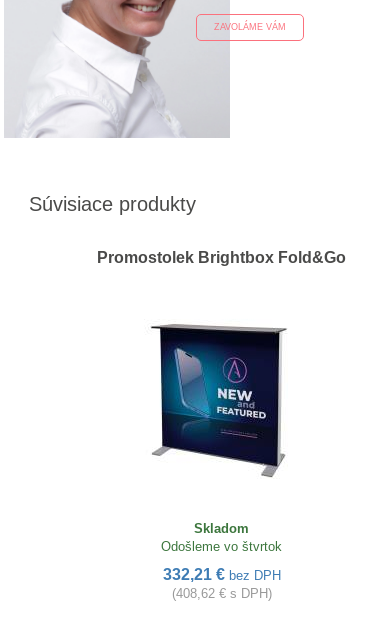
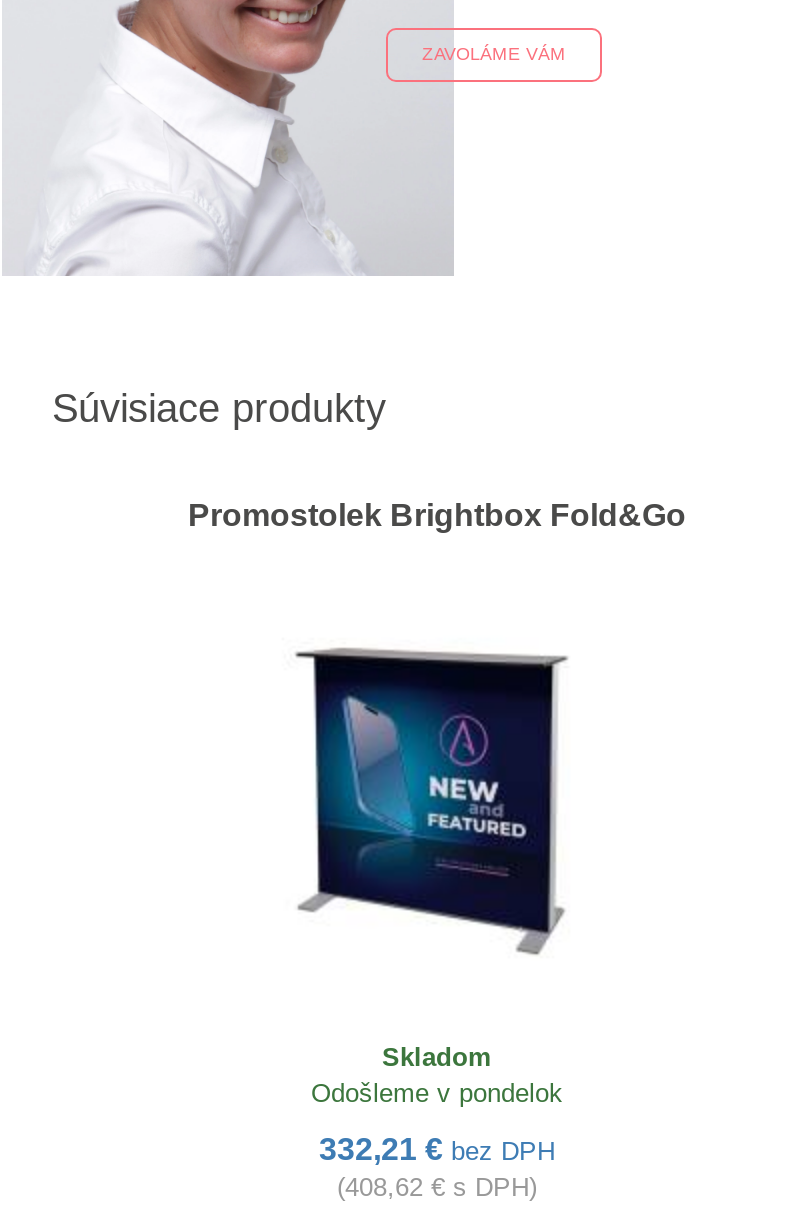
[161,539,282,554] Odošleme vo štvrtok -> [311,1078,563,1108] Odošleme v pondelok

